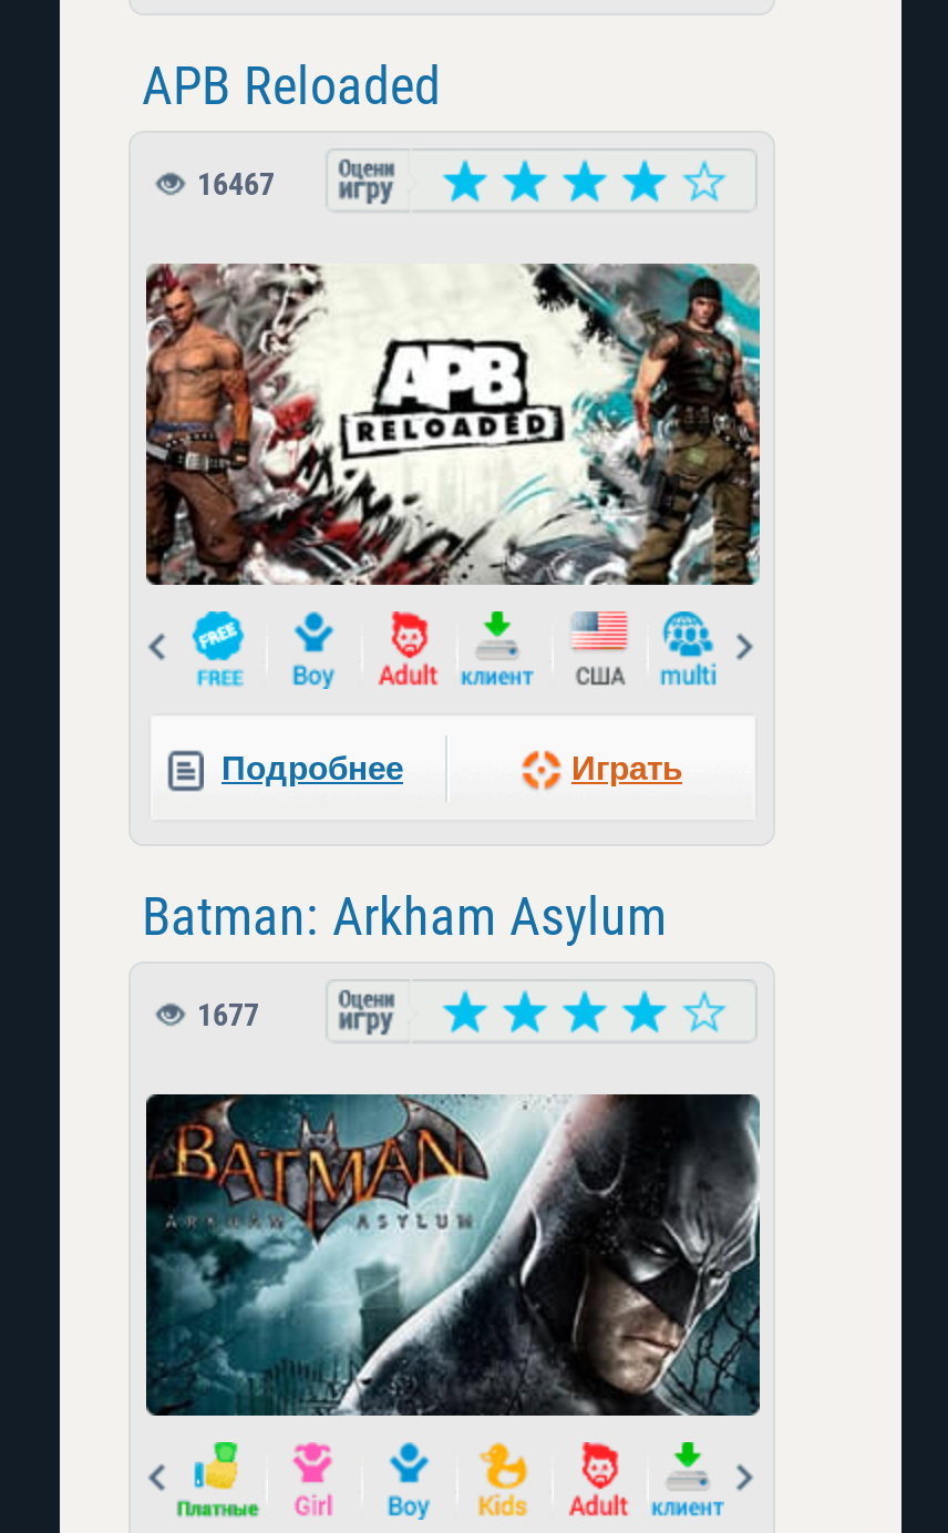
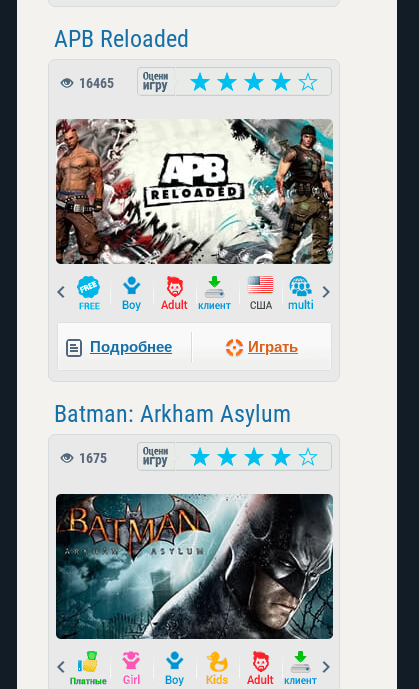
[197,166,275,202] 16467 -> [79,75,114,91] 16465
[197,997,259,1032] 1677 -> [79,450,107,466] 1675

